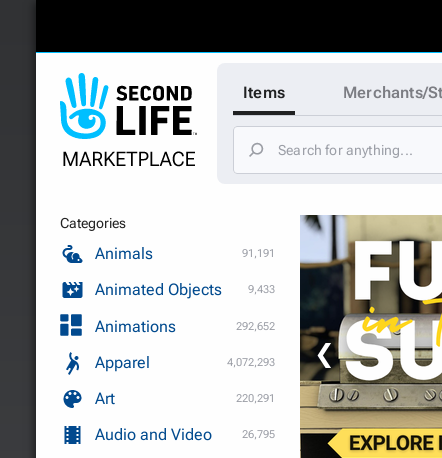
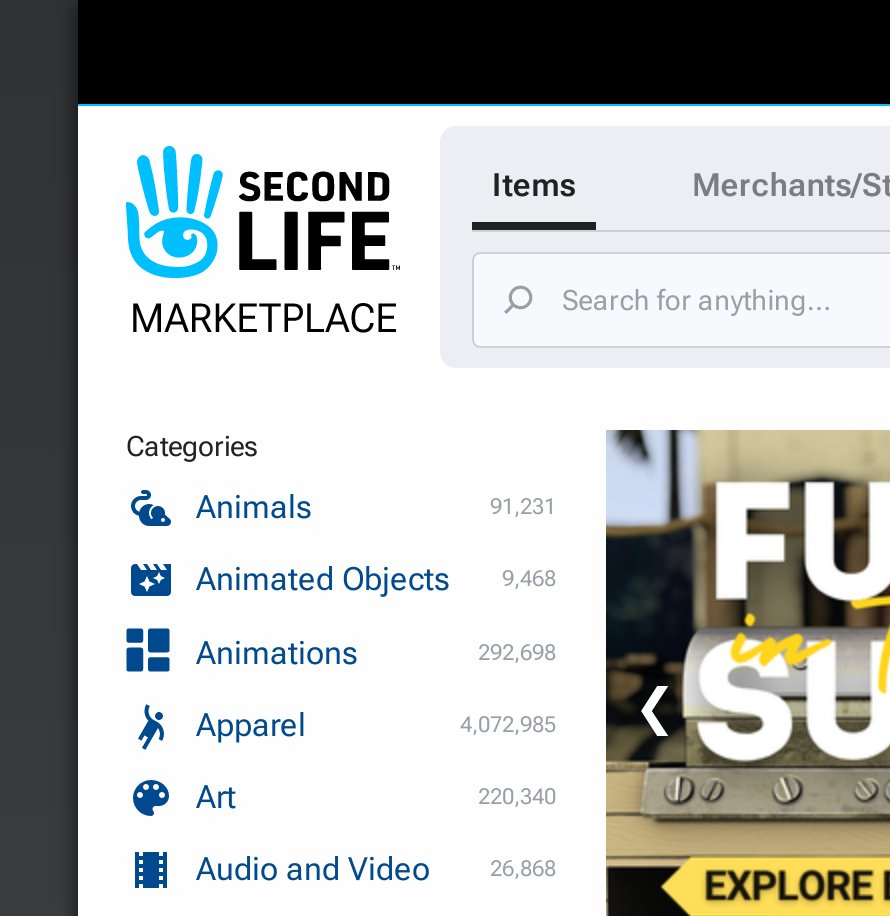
[242,247,275,260] 91,191 -> [490,494,556,520] 91,231
[95,280,275,299] Animated Objects 9,433 -> [196,560,556,598] Animated Objects 9,468
[236,319,275,332] 292,652 -> [478,639,556,665] 292,698
[227,356,275,369] 4,072,293 -> [460,712,556,738] 4,072,985
[236,392,275,405] 220,291 -> [478,784,556,810] 220,340
[242,428,275,441] 26,795 -> [490,856,556,882] 26,868

